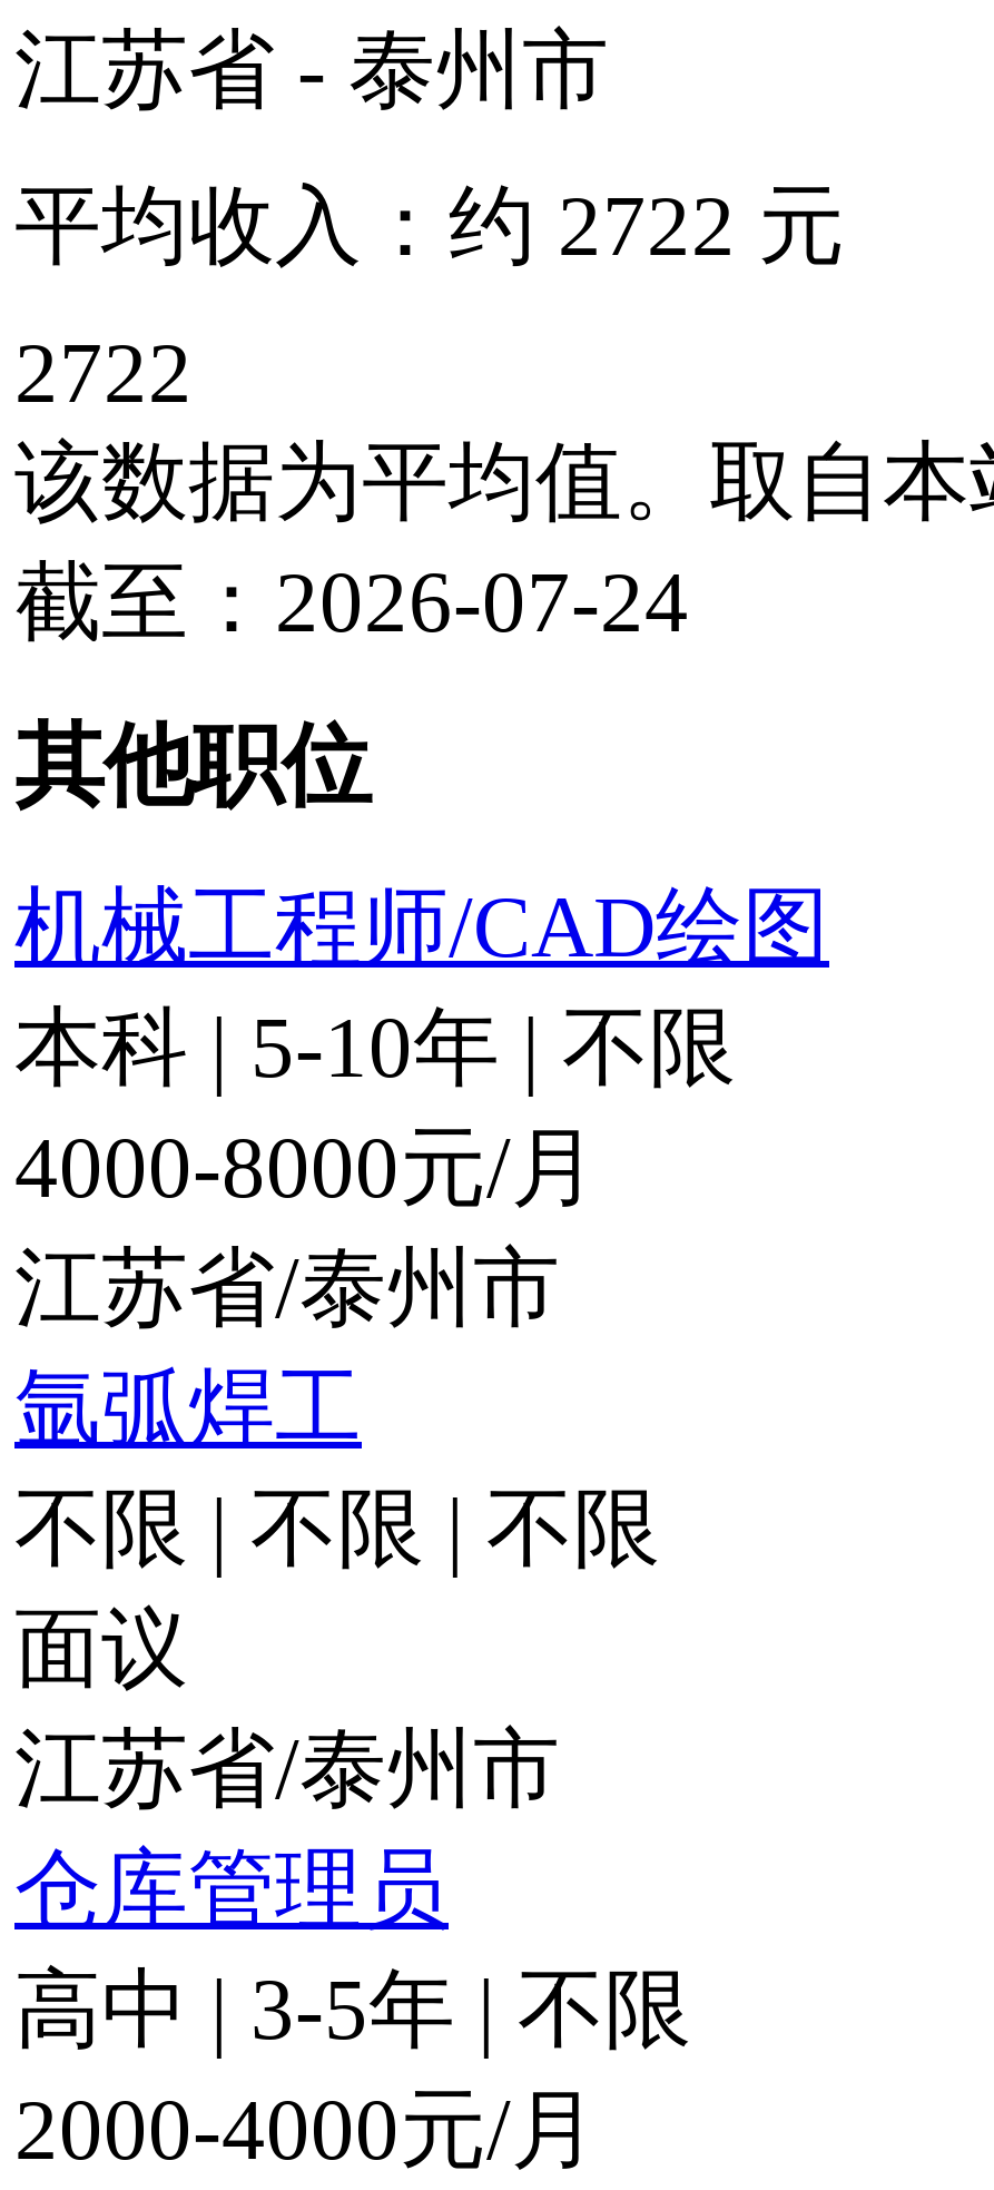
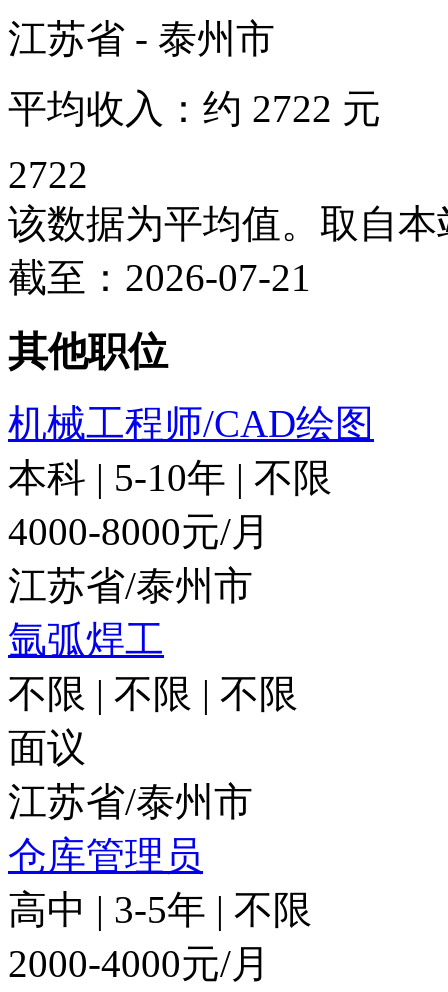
[14,553,689,649] 截至：2026-07-24 -> [8,256,311,299] 截至：2026-07-21

